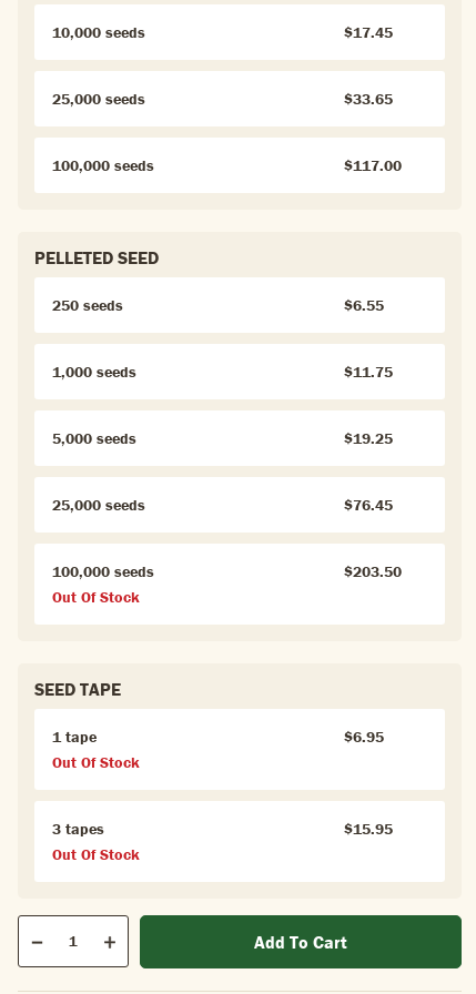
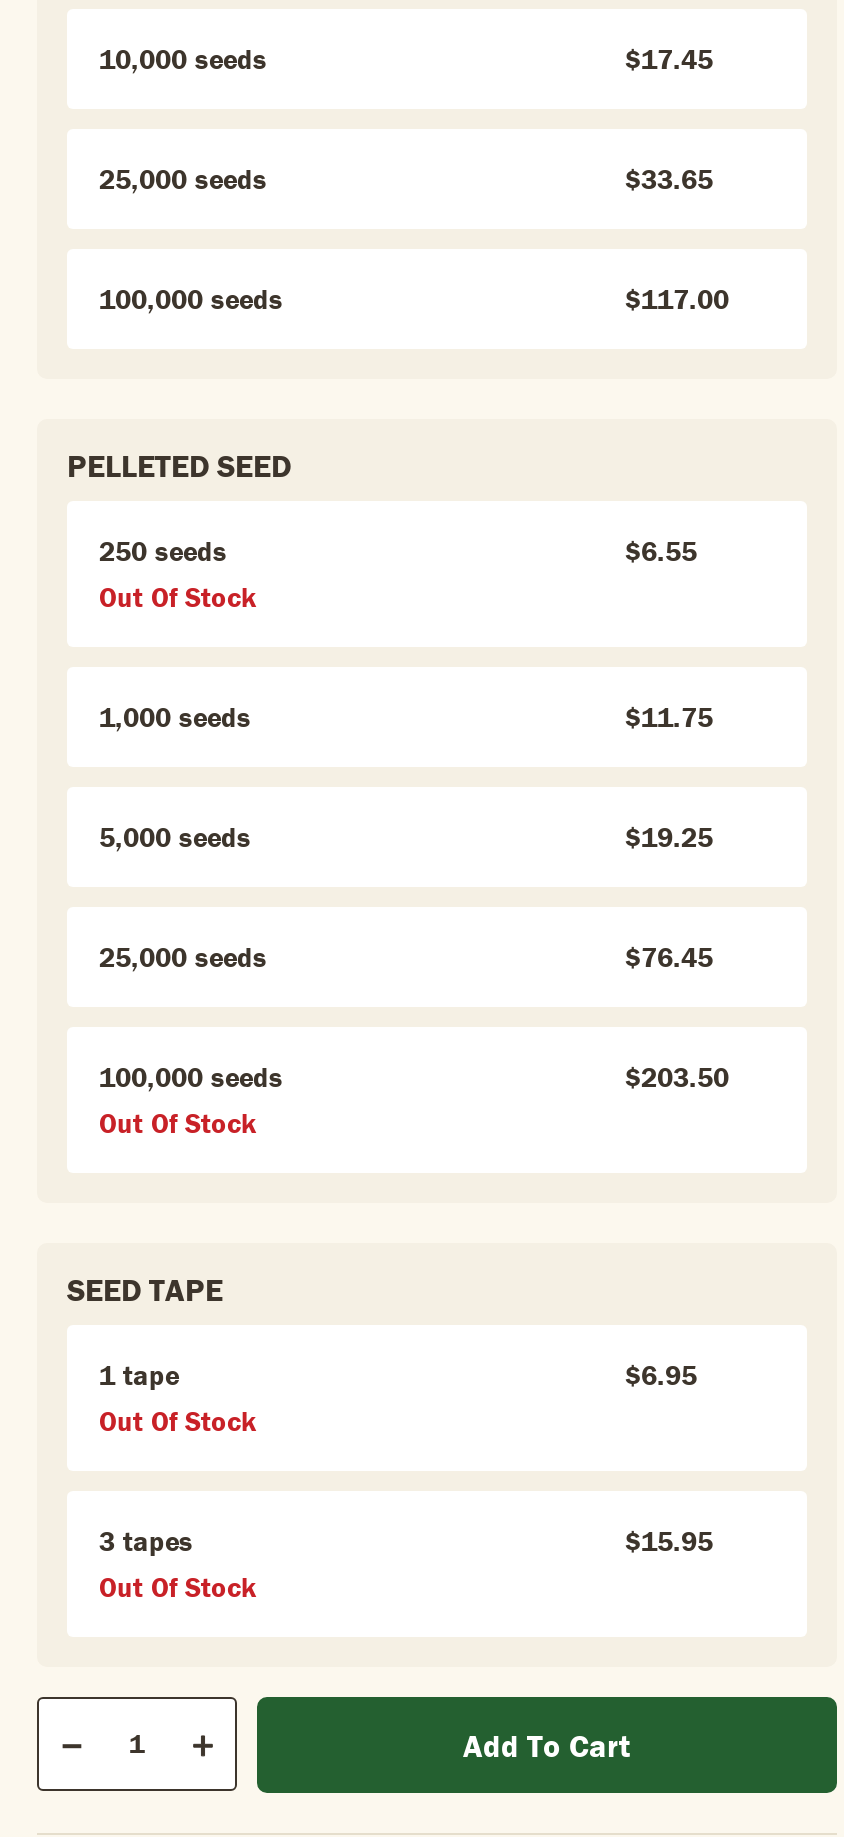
none -> [99,580,257,616] Out Of Stock

